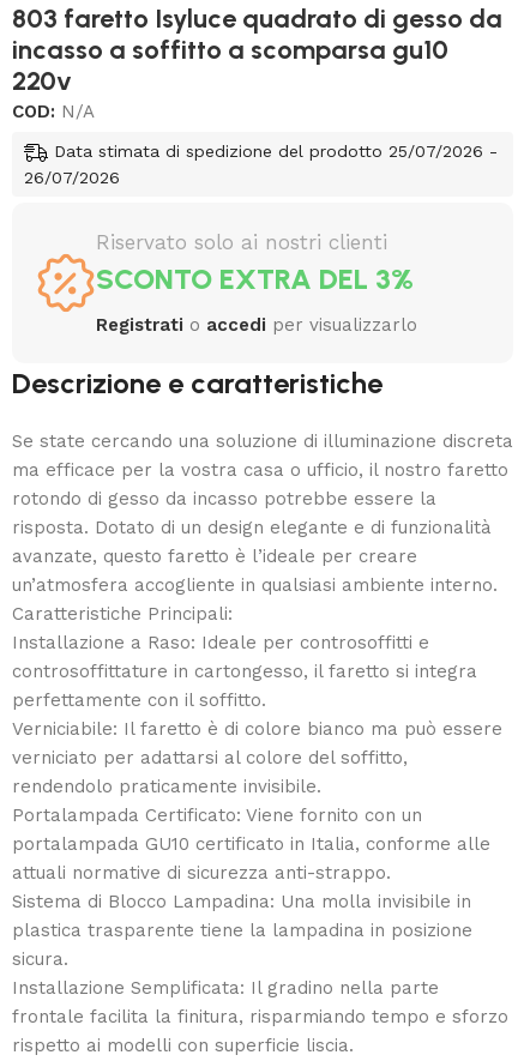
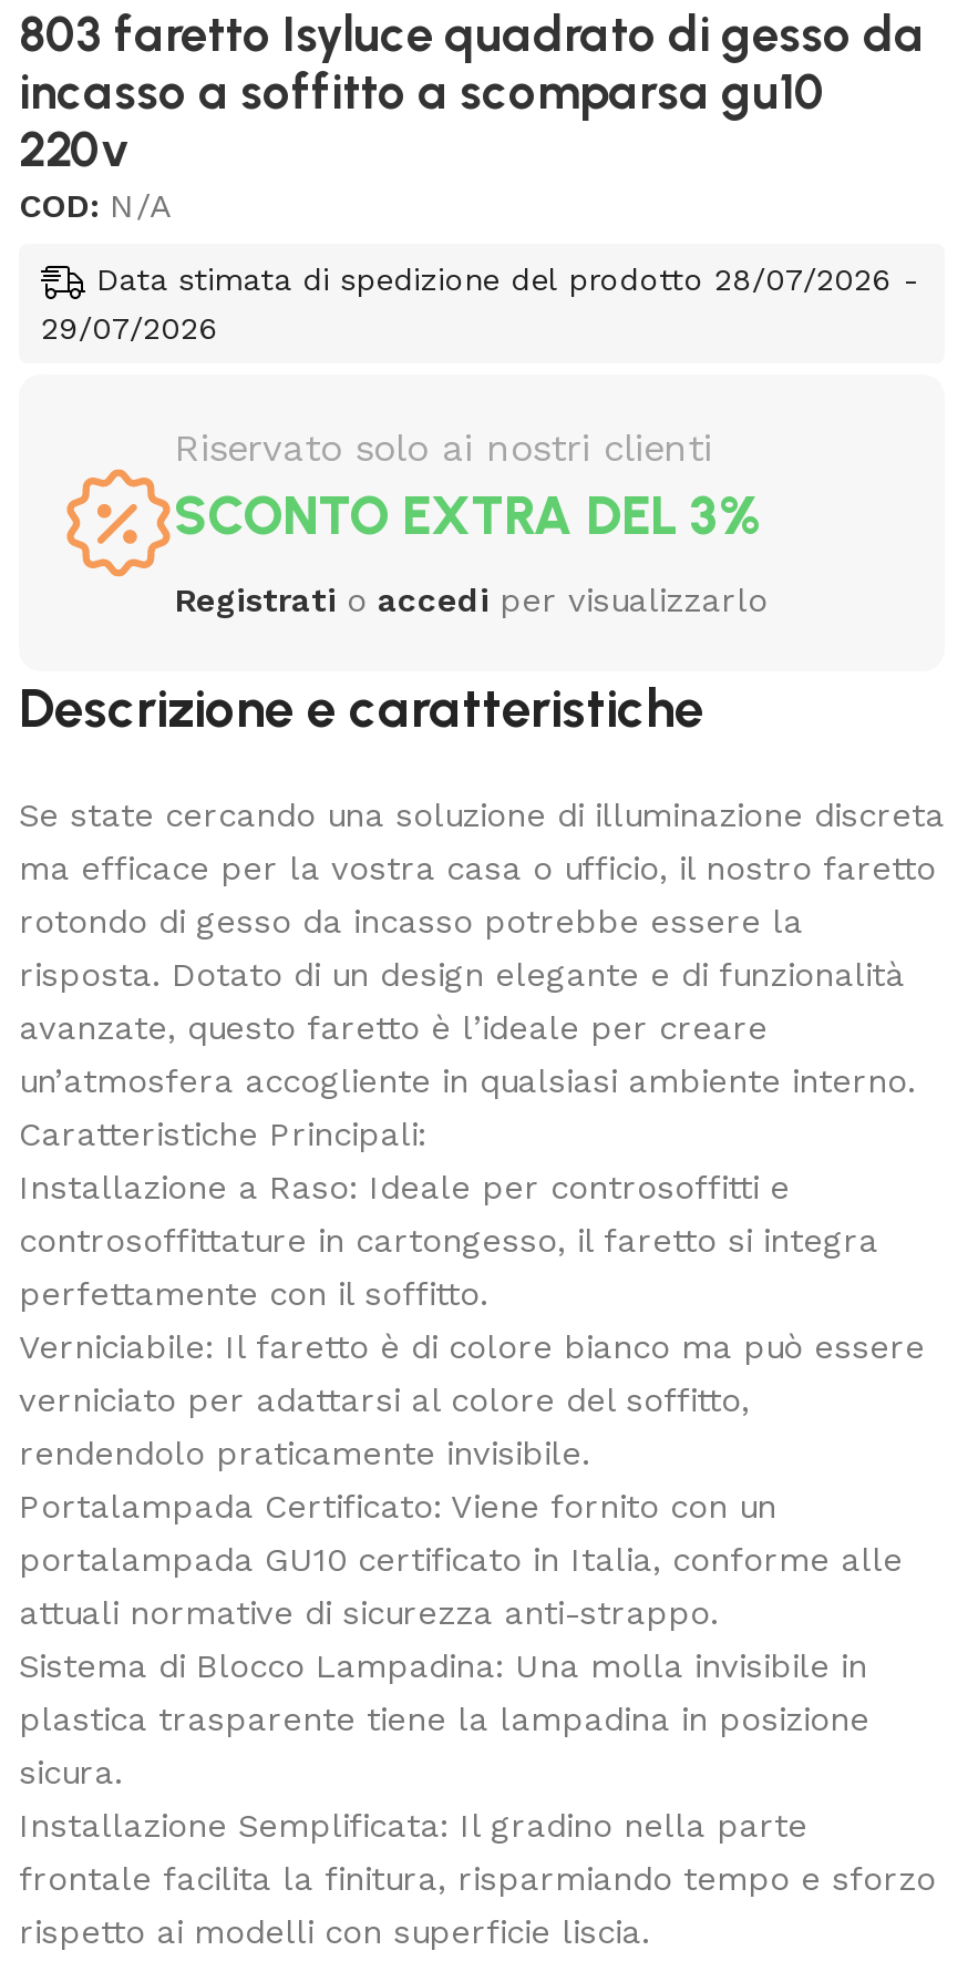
[54,141,498,160] Data stimata di spedizione del prodotto 25/07/2026 - -> [96,261,918,296] Data stimata di spedizione del prodotto 28/07/2026 -
[24,168,120,187] 26/07/2026 -> [41,311,218,346] 29/07/2026

